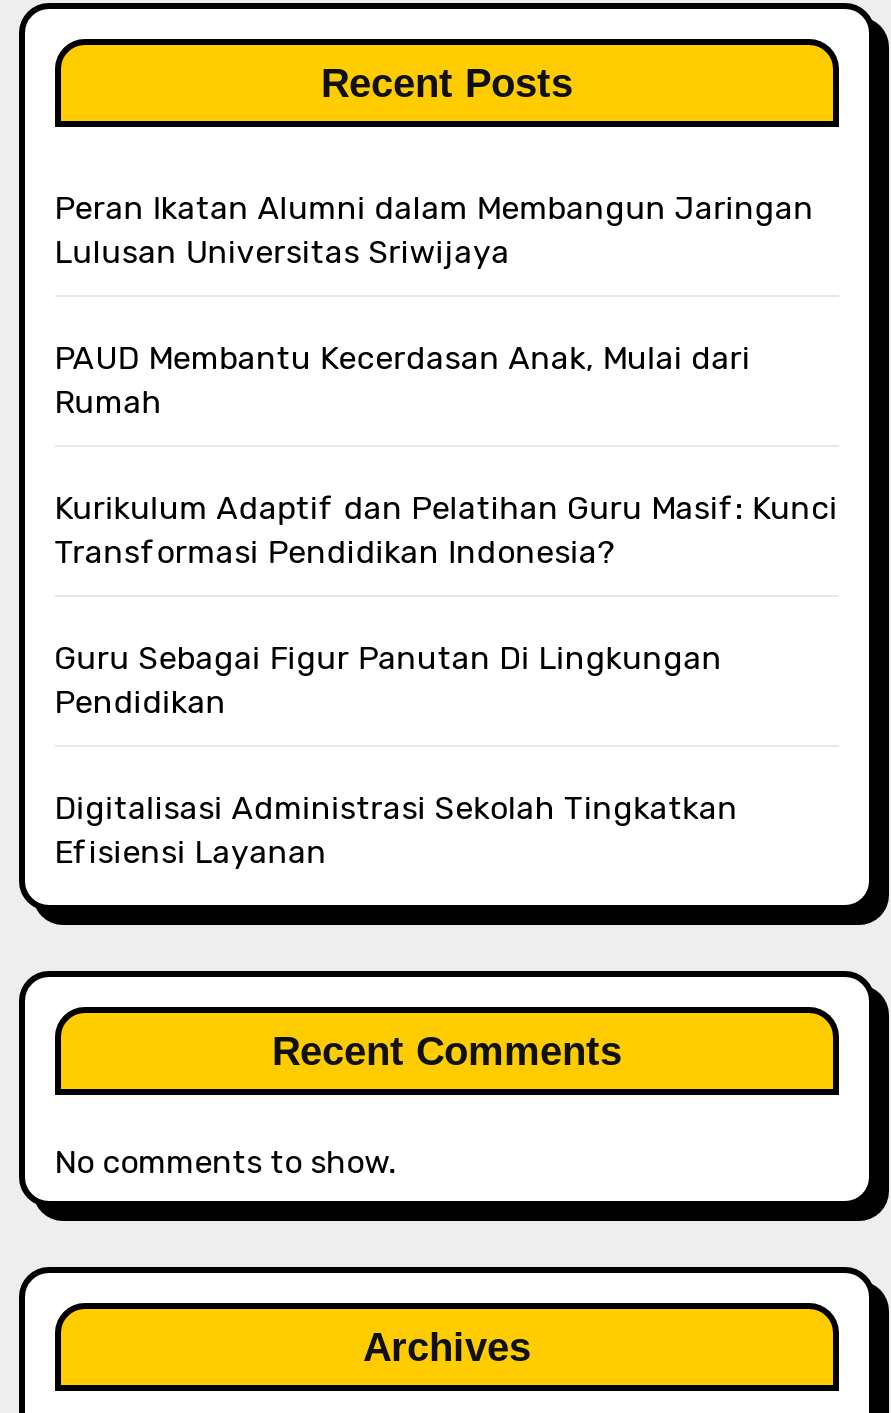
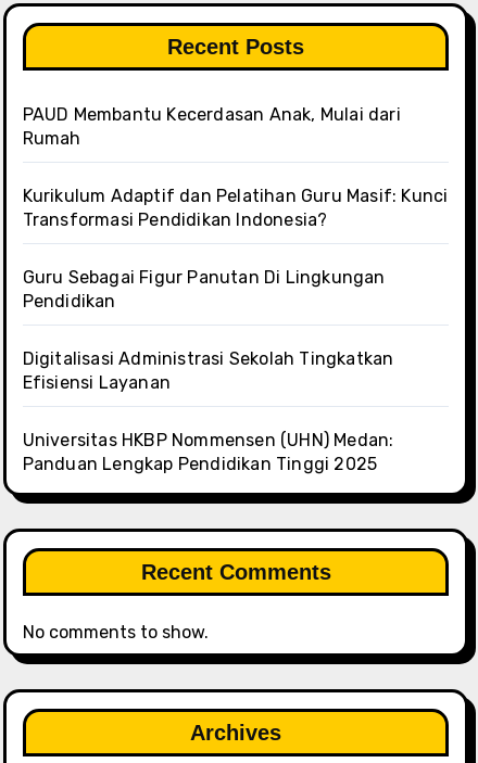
[54,189,814,271] Peran Ikatan Alumni dalam Membangun Jaringan | Lulusan Universitas Sriwijaya -> none
moved [54,339,838,871] -> [22,104,448,393]: PAUD Membantu Kecerdasan Anak, Mulai dari | Rumah | Kurikulum Adaptif dan Pelatihan Guru Masif: Kunci | Transformasi Pendidikan Indonesia? | Guru Sebagai Figur Panutan Di Lingkungan | Pendidikan | Digitalisasi Administrasi Sekolah Tingkatkan | Efisiensi Layanan
none -> [22,430,394,475] Universitas HKBP Nommensen (UHN) Medan: | Panduan Lengkap Pendidikan Tinggi 2025

